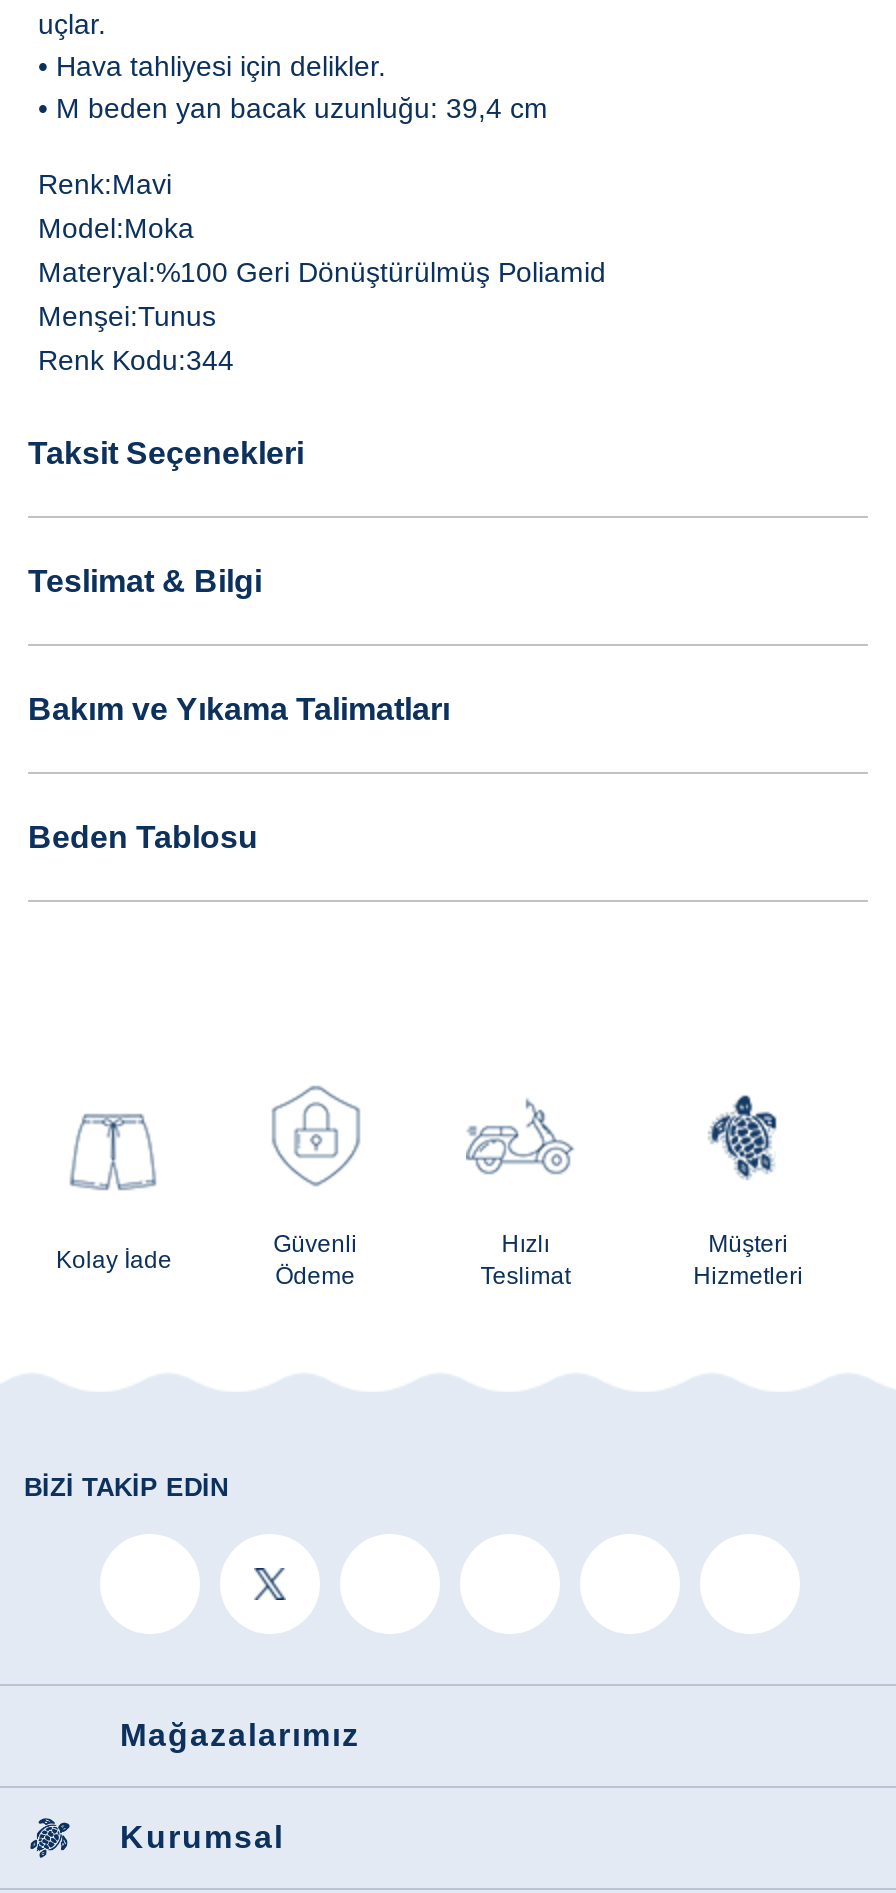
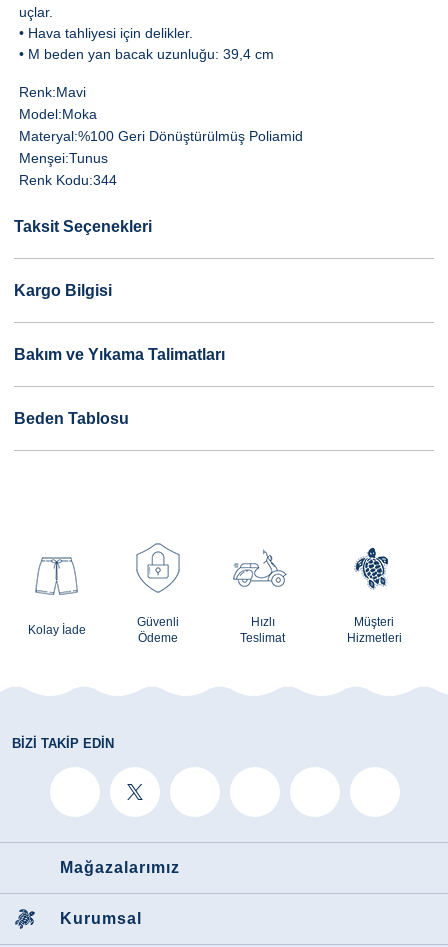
[28,563,262,597] Teslimat & Bilgi -> [14,281,112,298] Kargo Bilgisi

